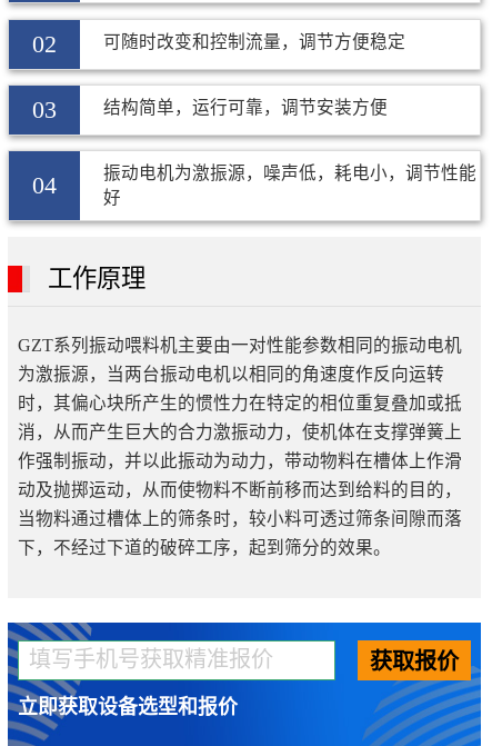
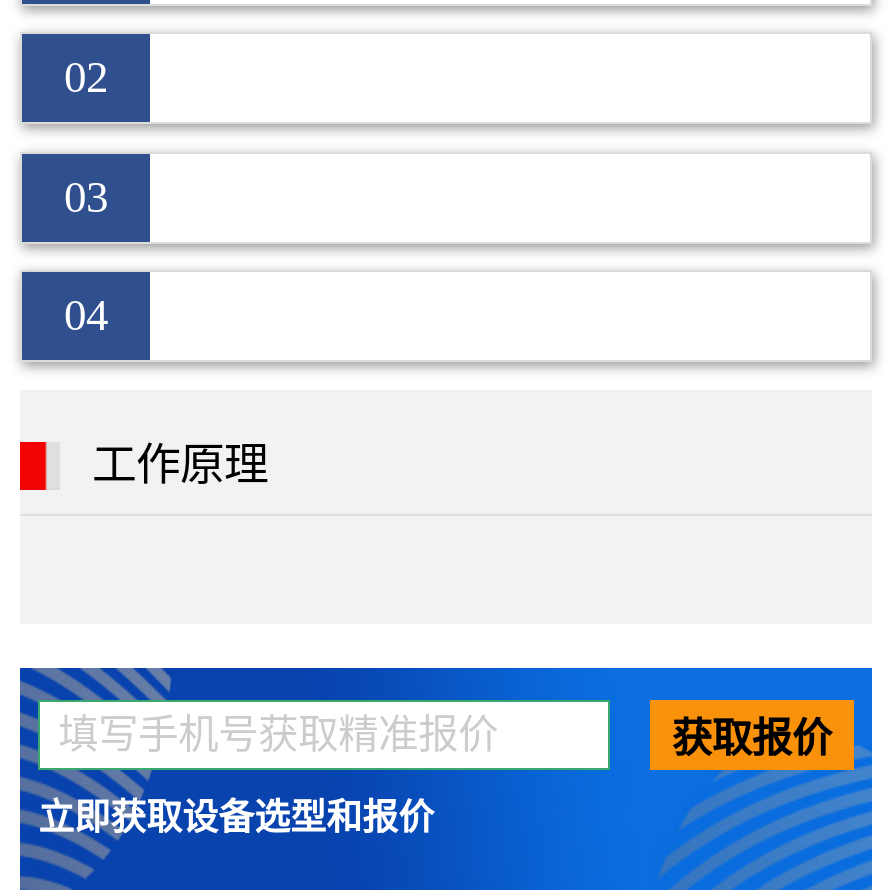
[103,32,405,51] 可随时改变和控制流量，调节方便稳定 -> none
[103,98,387,117] 结构简单，运行可靠，调节安装方便 -> none
[103,164,476,207] 振动电机为激振源，噪声低，耗电小，调节性能 | 好 -> none
[18,336,462,557] GZT系列振动喂料机主要由一对性能参数相同的振动电机 | 为激振源，当两台振动电机以相同的角速度作反向运转 | 时，其偏心块所产生的惯性力在特定的相位重复叠加或抵 | 消，从而产生巨大的合力激振动力，使机体在支撑弹簧上 | 作强制振动，并以此振动为动力，带动物料在槽体上作滑 | 动及抛掷运动，从而使物料不断前移而达到给料的目的， | 当物料通过槽体上的筛条时，较小料可透过筛条间隙而落 | 下，不经过下道的破碎工序，起到筛分的效果。 -> none

